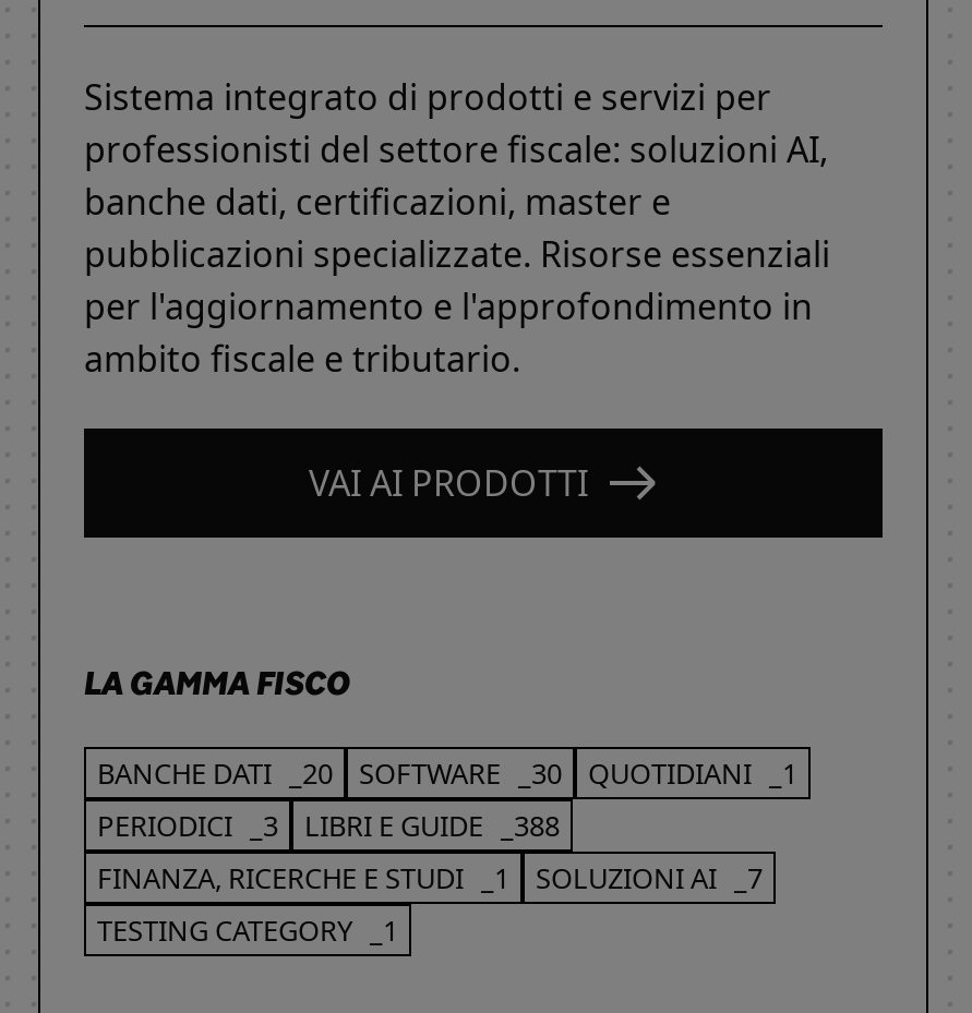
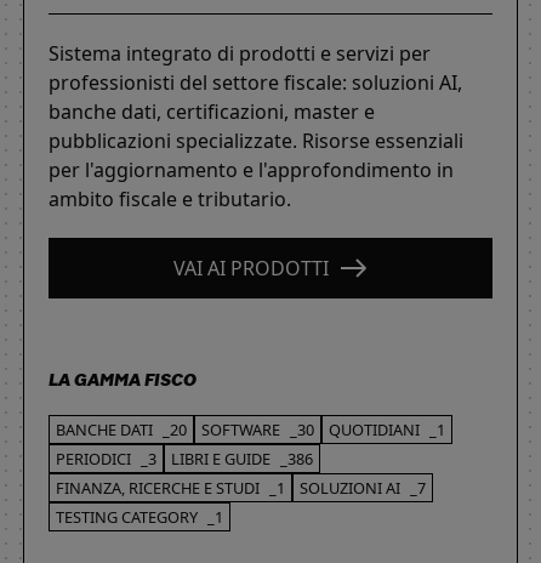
[97,805,560,844] PERIODICI _3 LIBRI E GUIDE _388 -> [56,447,313,469] PERIODICI _3 LIBRI E GUIDE _386

